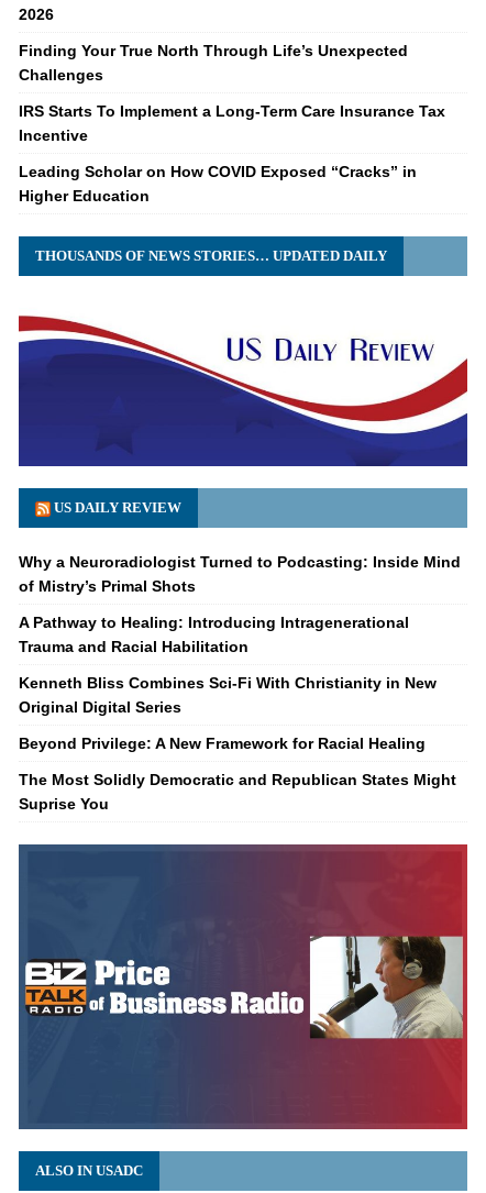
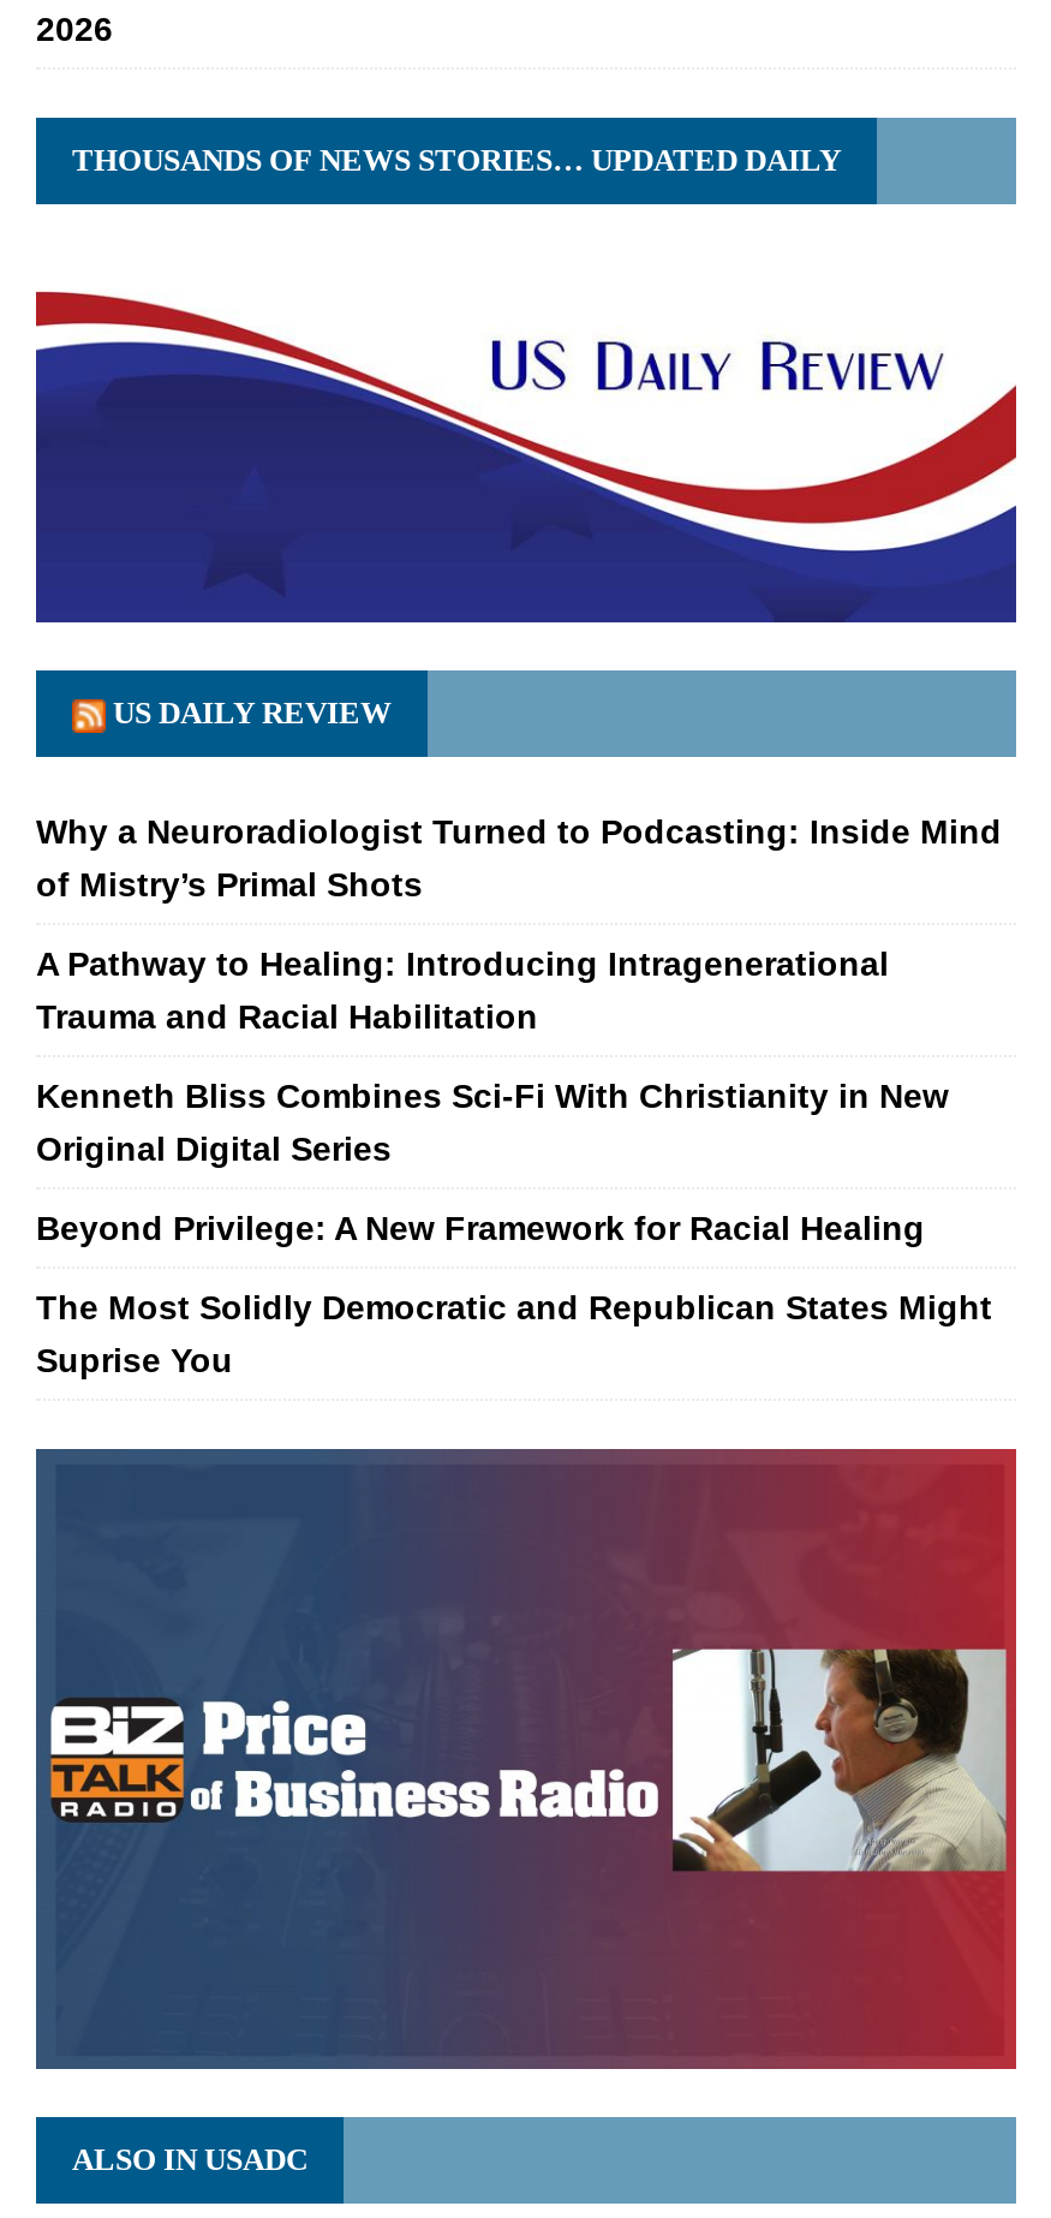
[19,41,445,204] Finding Your True North Through Life’s Unexpected | Challenges | IRS Starts To Implement a Long-Term Care Insurance Tax | Incentive | Leading Scholar on How COVID Exposed “Cracks” in | Higher Education -> none

